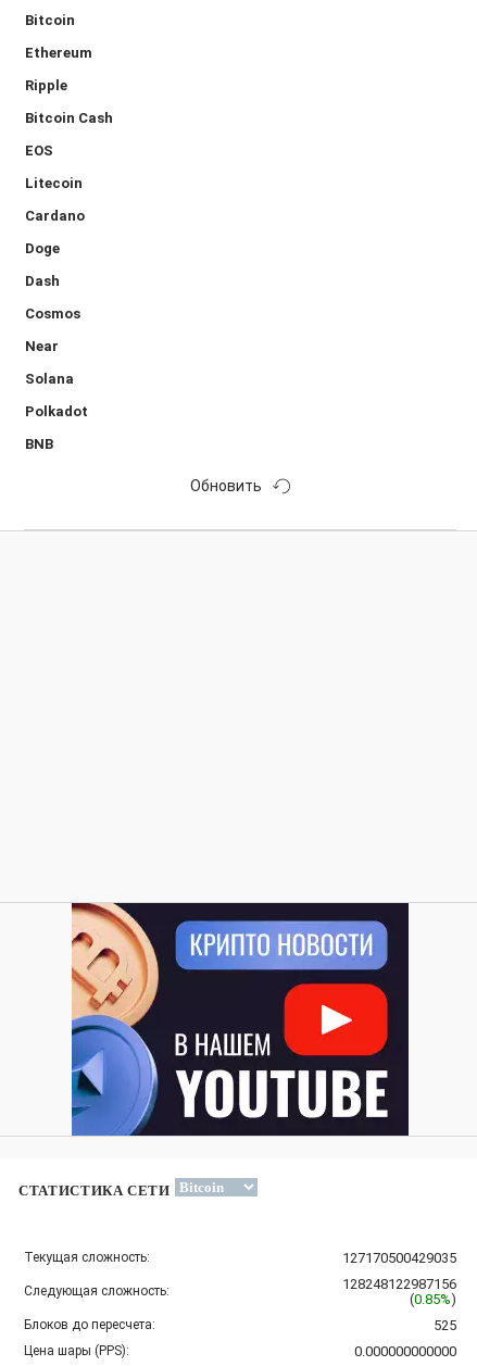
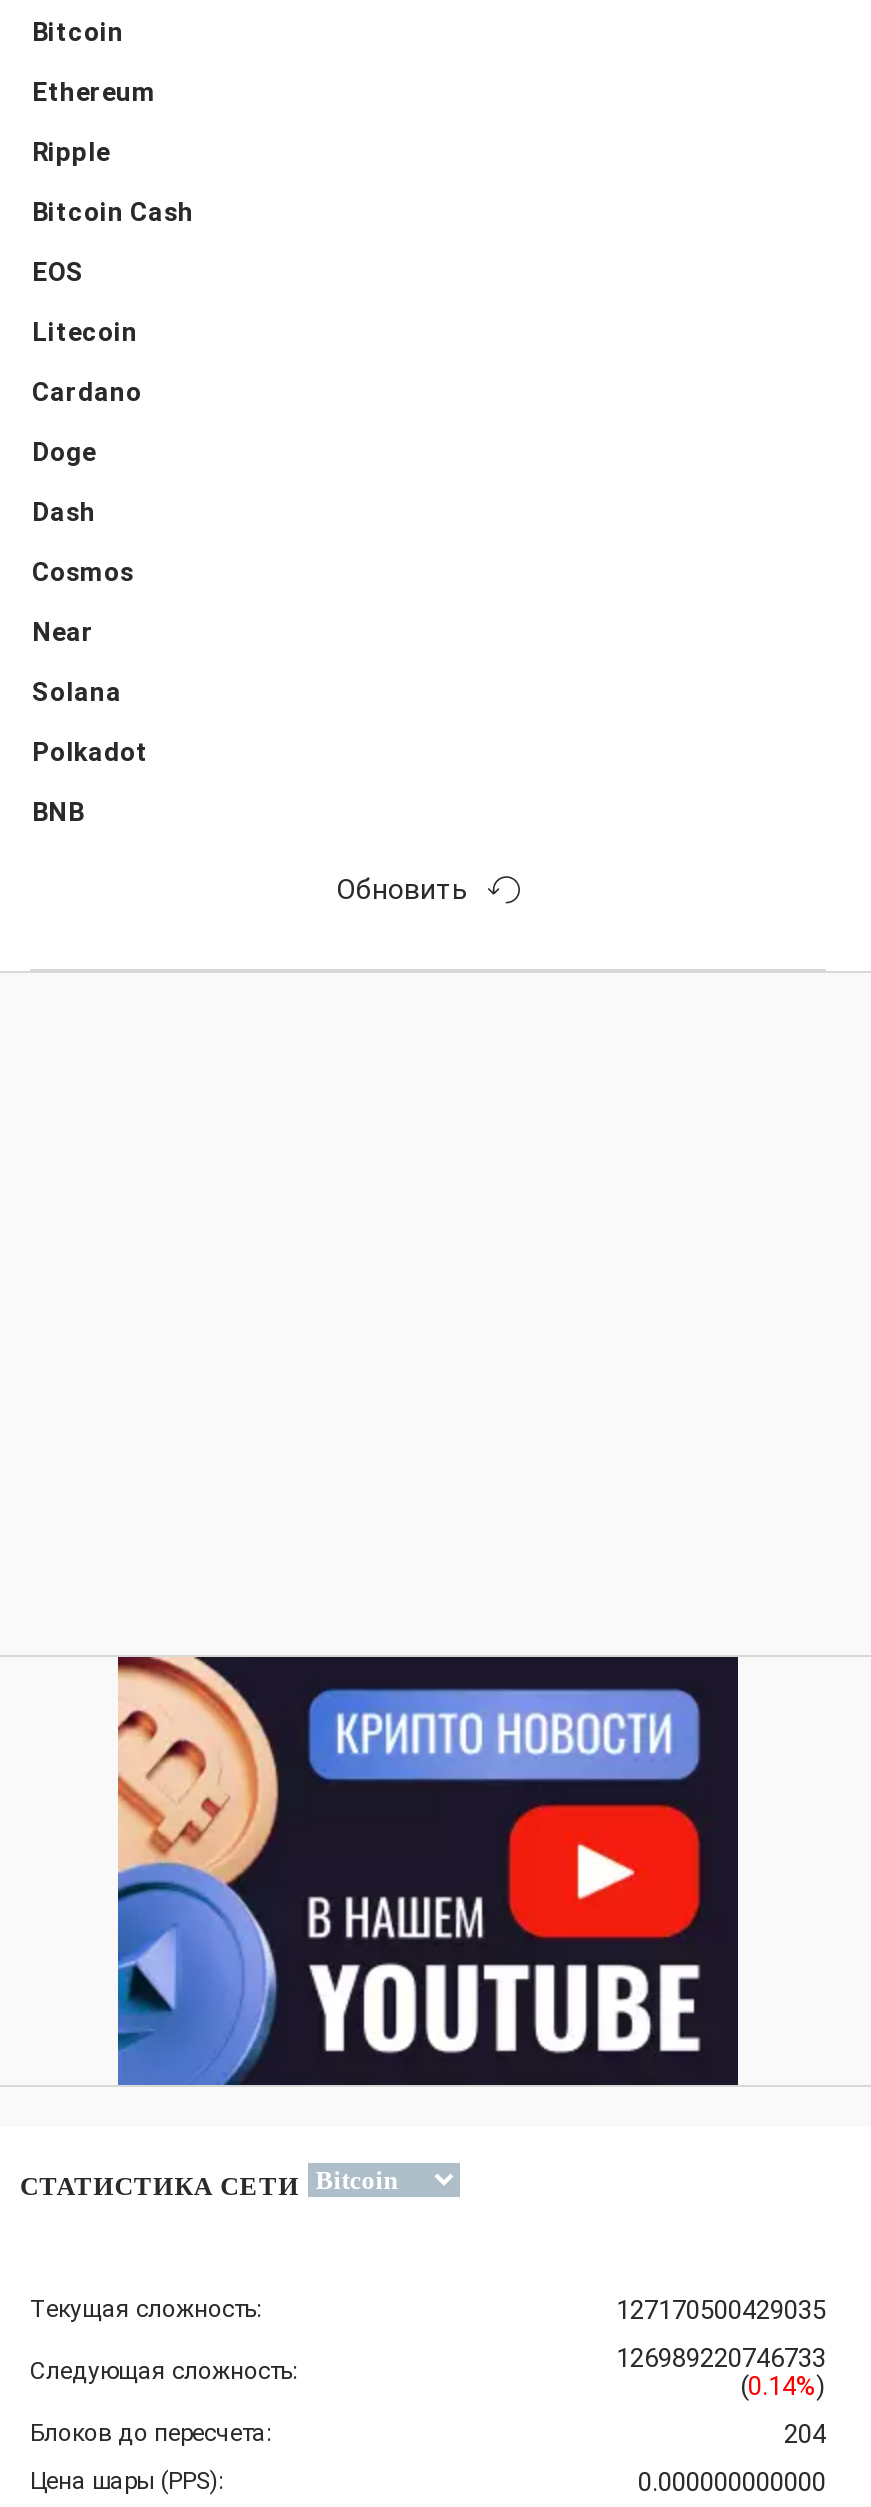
[342,1276,456,1292] 128248122987156 -> [616,2343,826,2373] 126989220746733
[410,1291,456,1307] (0.85%) -> [740,2371,826,2401] (0.14%)
[434,1317,456,1333] 525 -> [784,2419,826,2449] 204

